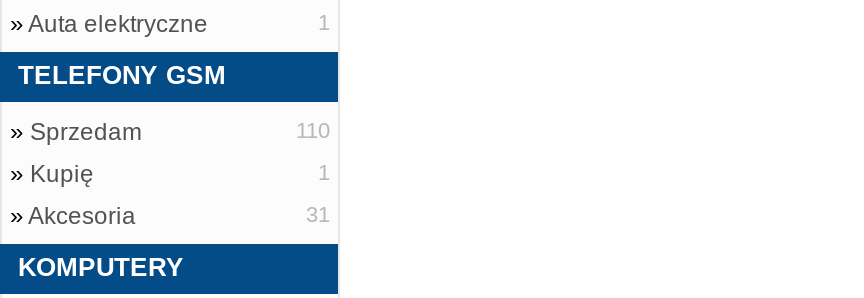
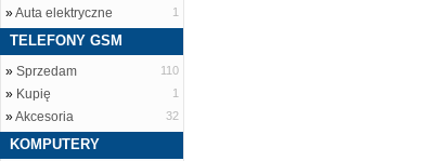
[306,202,330,226] 31 -> [166,109,179,122] 32

